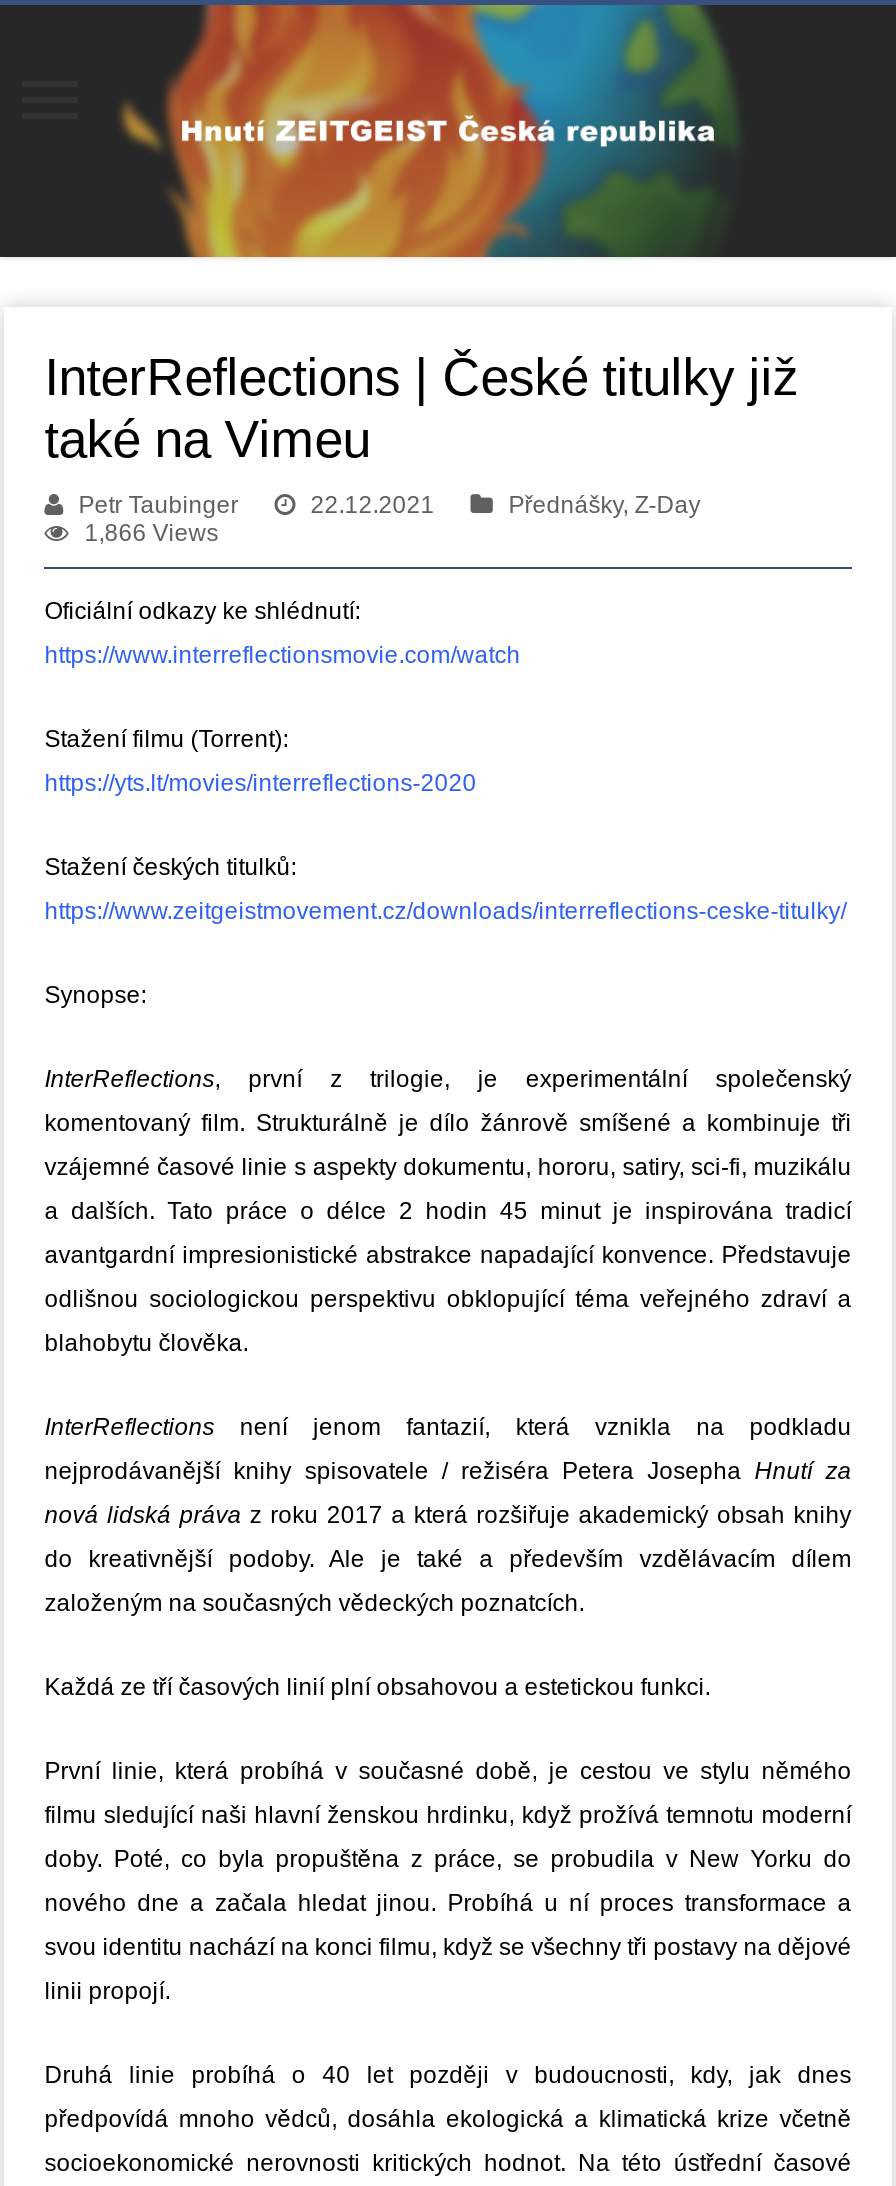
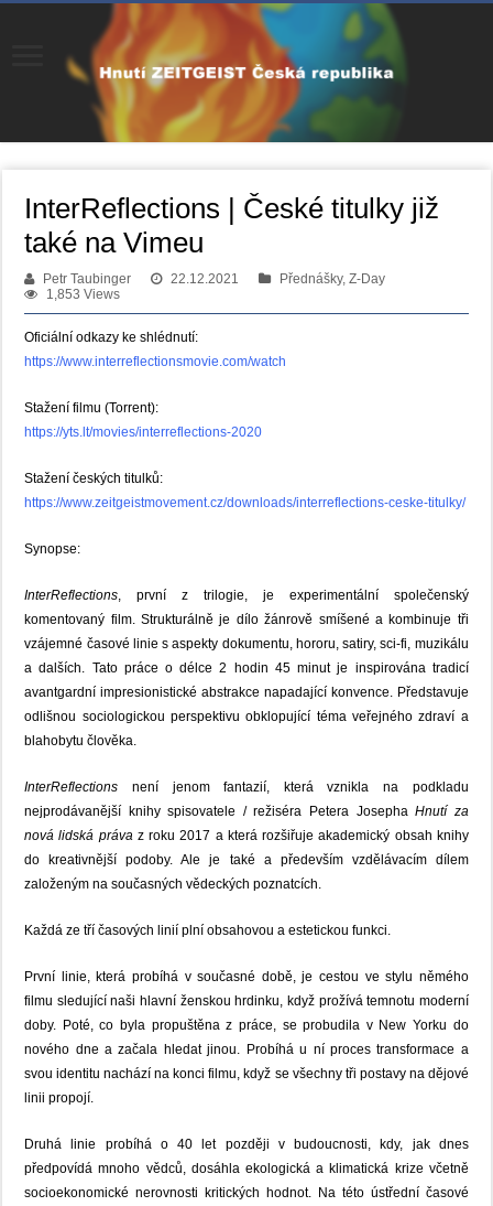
[84,519,218,547] 1,866 Views -> [46,287,120,302] 1,853 Views

